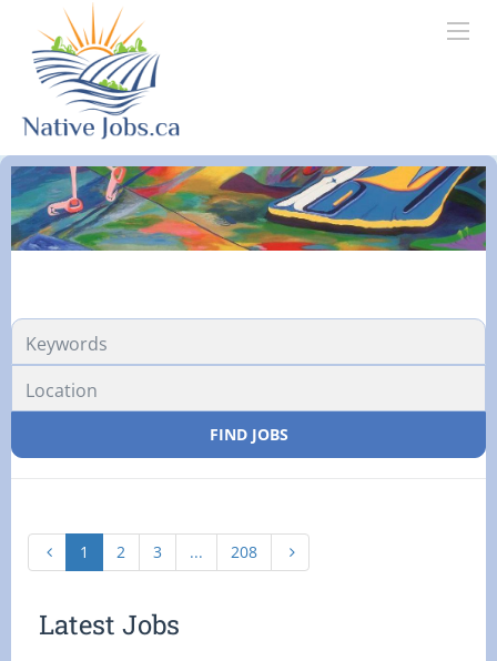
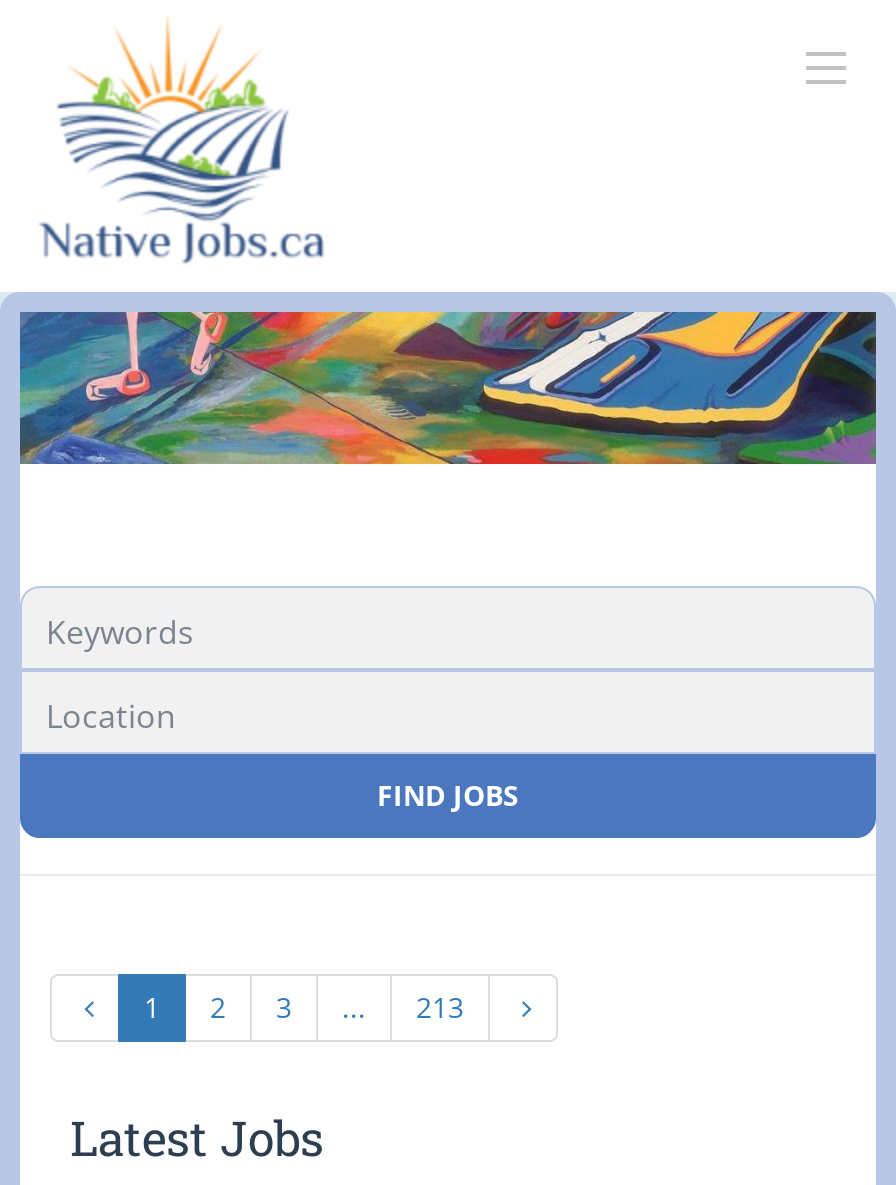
[231,541,257,562] 208 -> [416,988,464,1026] 213

